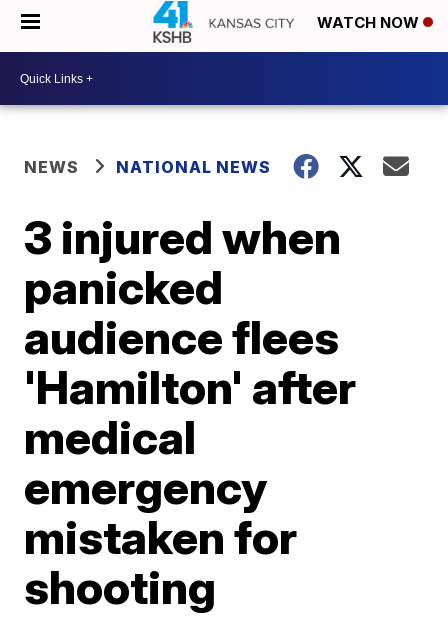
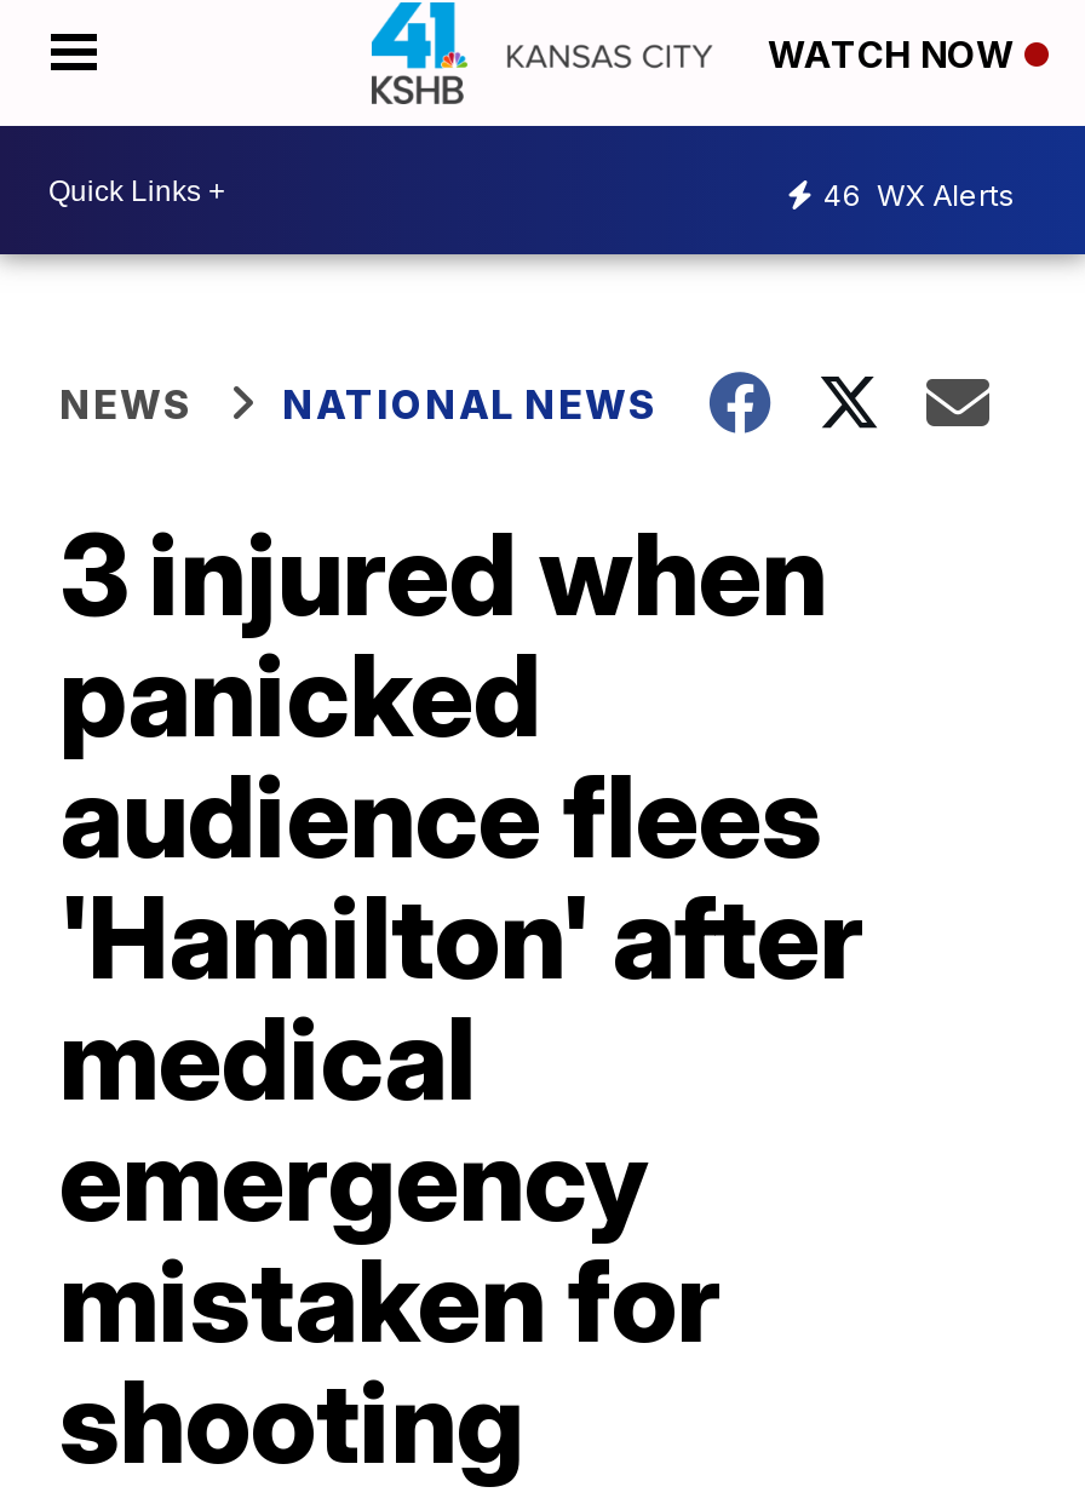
none -> [823,176,1015,212] 46 WX Alerts

